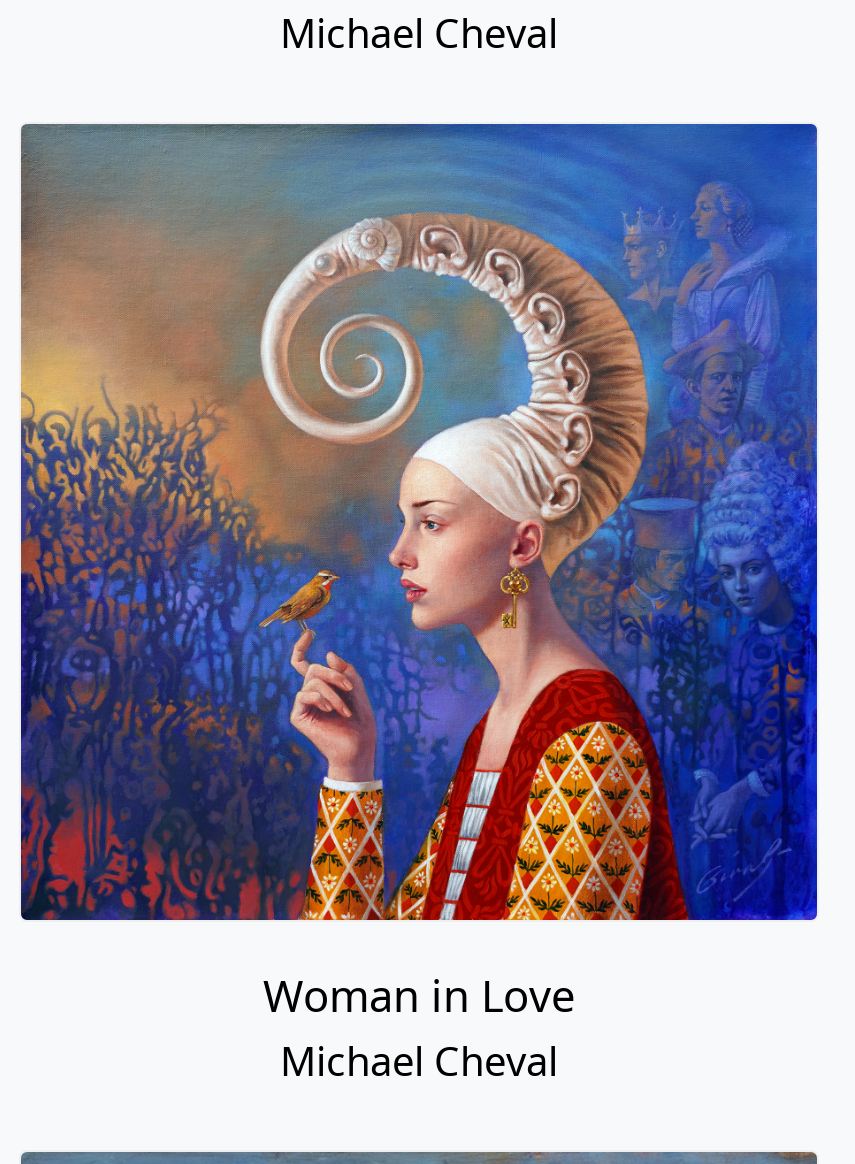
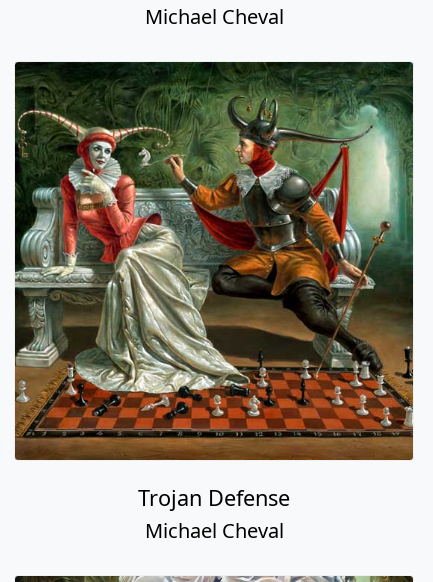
[19,122,819,1025] [image] | Woman in Love -> [14,61,414,512] [image] | Trojan Defense

